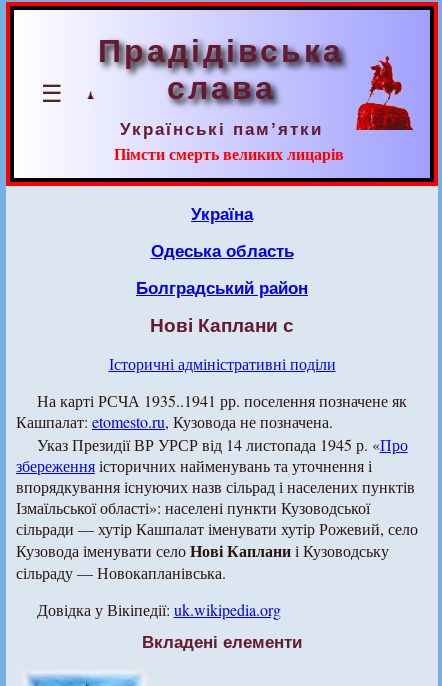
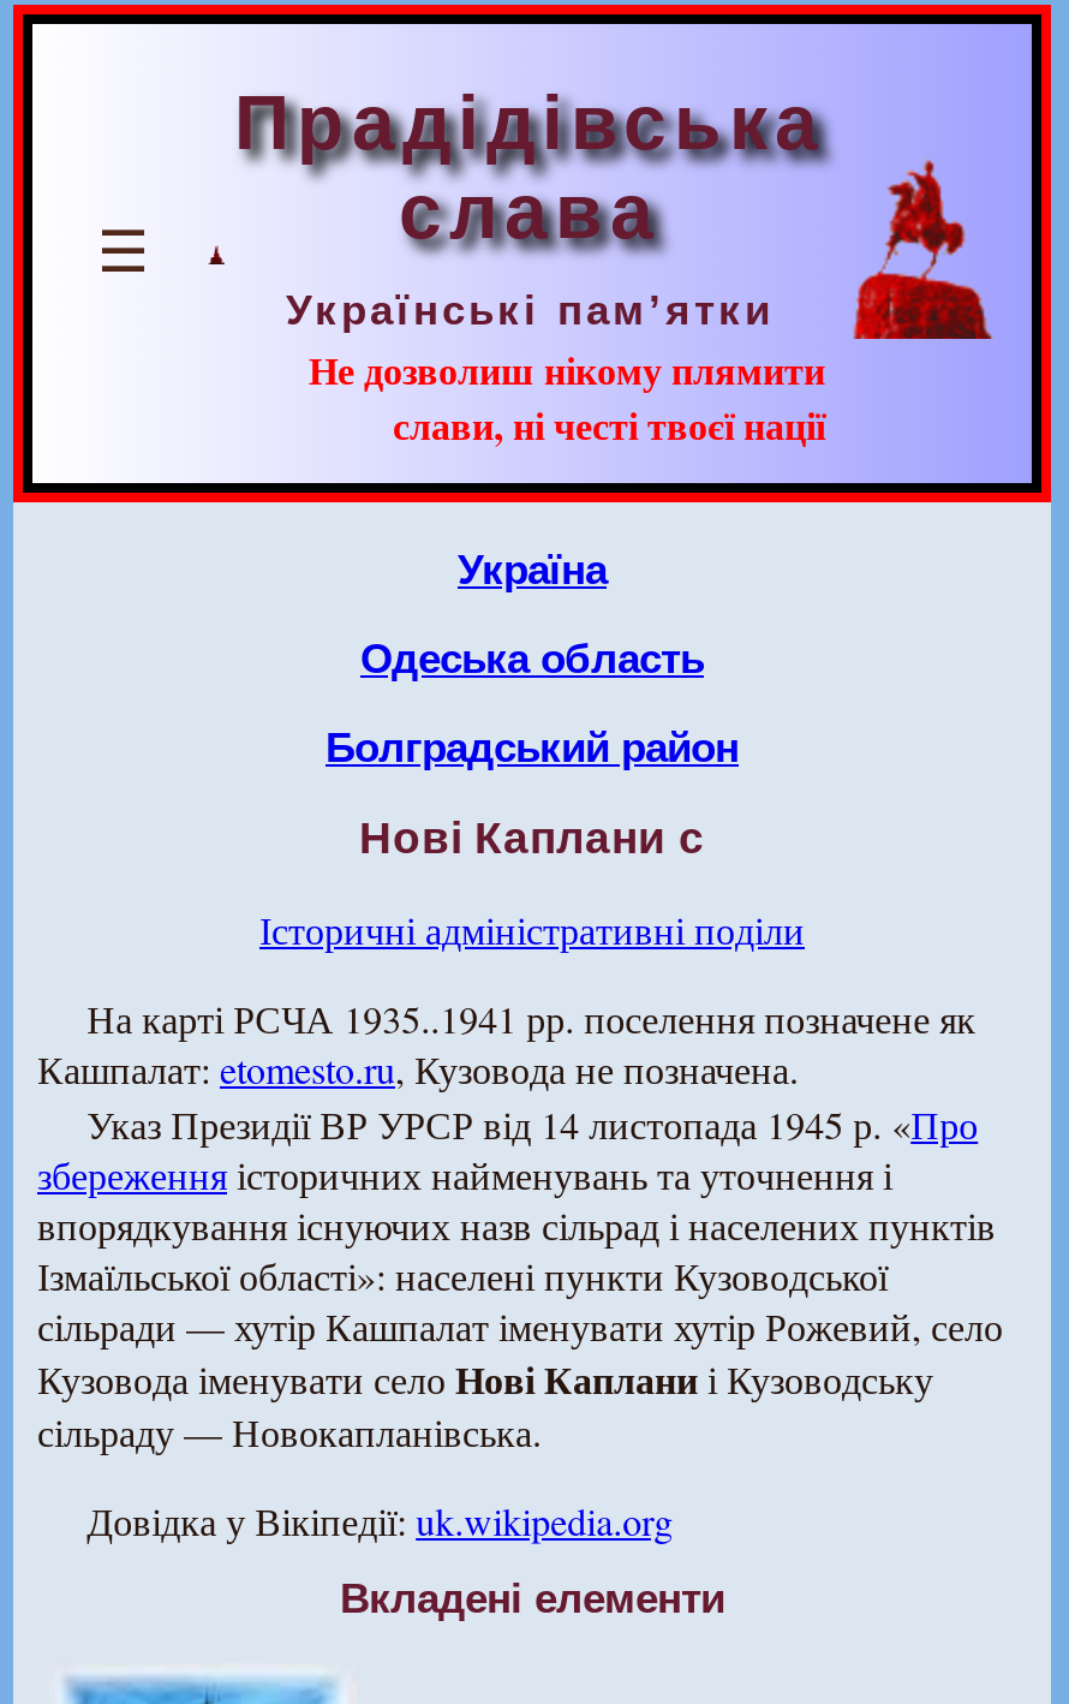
[114,142,344,165] Пімсти смерть великих лицарів -> [309,341,825,452] Не дозволиш нікому плямити | слави, ні честі твоєї нації

